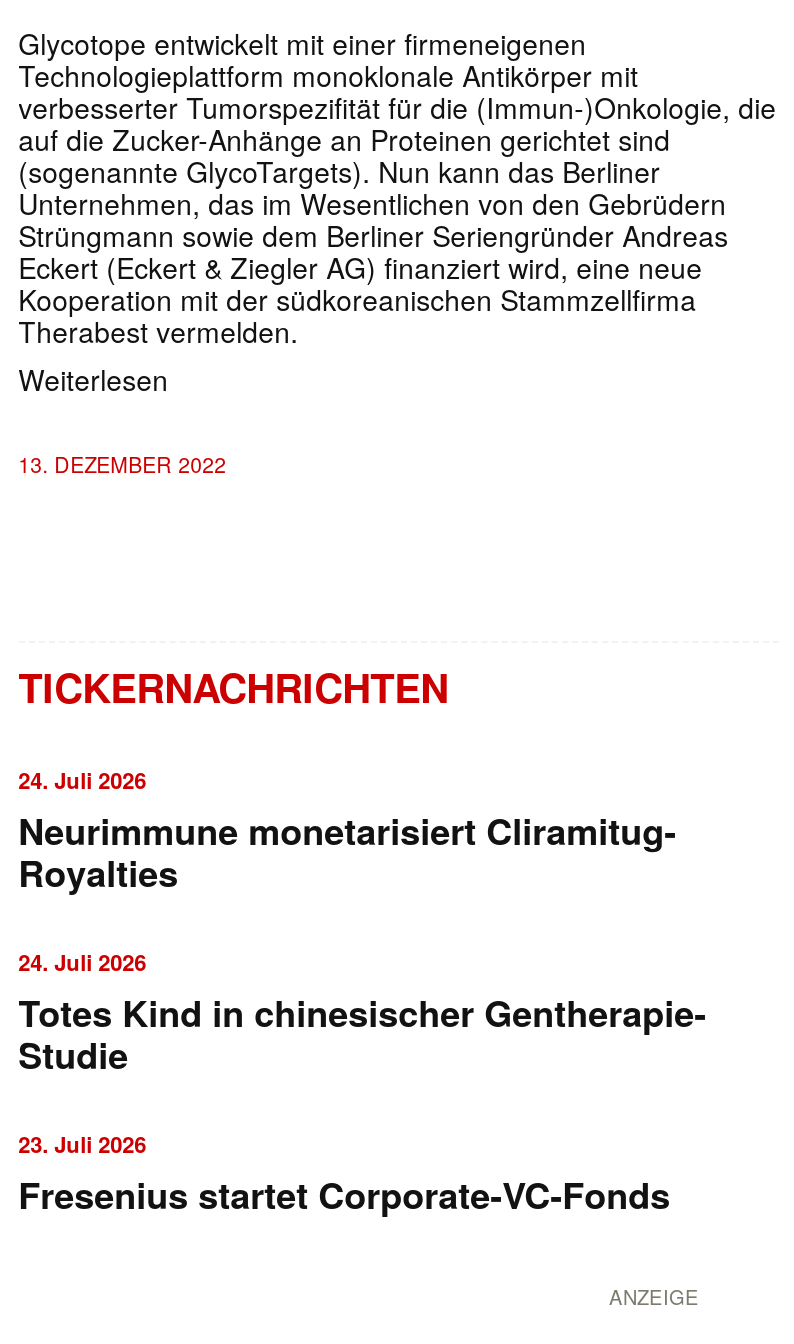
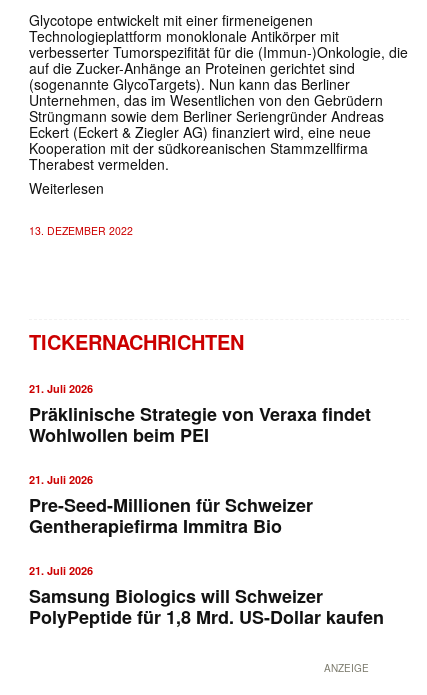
[18,765,676,899] 24. Juli 2026 | Neurimmune monetarisiert Cliramitug- | Royalties -> [29,381,371,448] 21. Juli 2026 | Präklinische Strategie von Veraxa findet | Wohlwollen beim PEI
[18,947,706,1081] 24. Juli 2026 | Totes Kind in chinesischer Gentherapie- | Studie -> [29,472,313,539] 21. Juli 2026 | Pre-Seed-Millionen für Schweizer | Gentherapiefirma Immitra Bio
[18,1129,670,1221] 23. Juli 2026 | Fresenius startet Corporate-VC-Fonds -> [29,563,384,630] 21. Juli 2026 | Samsung Biologics will Schweizer | PolyPeptide für 1,8 Mrd. US-Dollar kaufen

